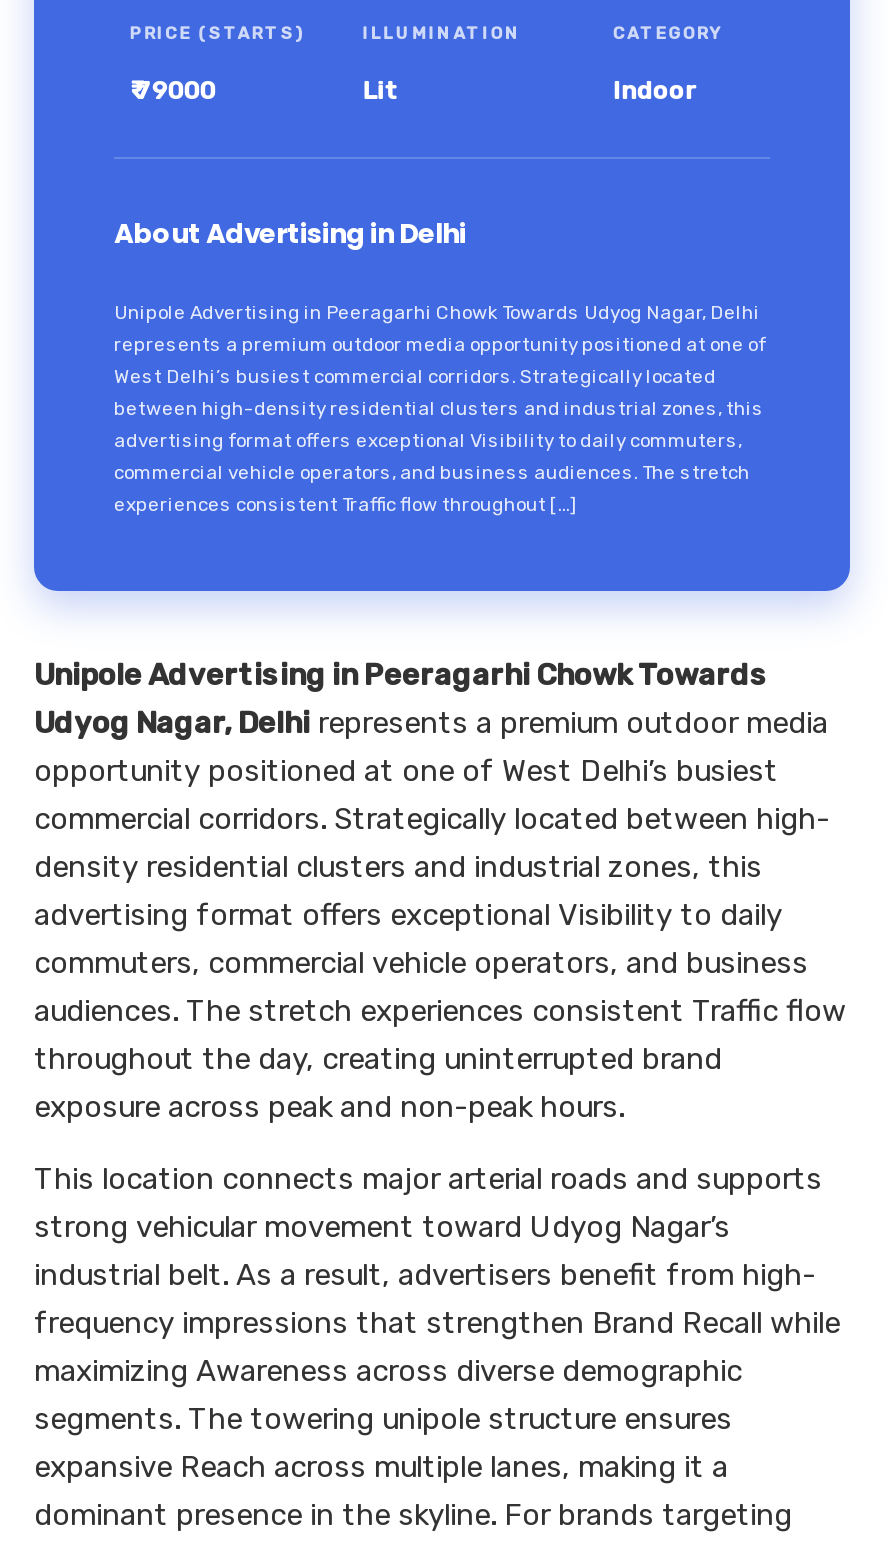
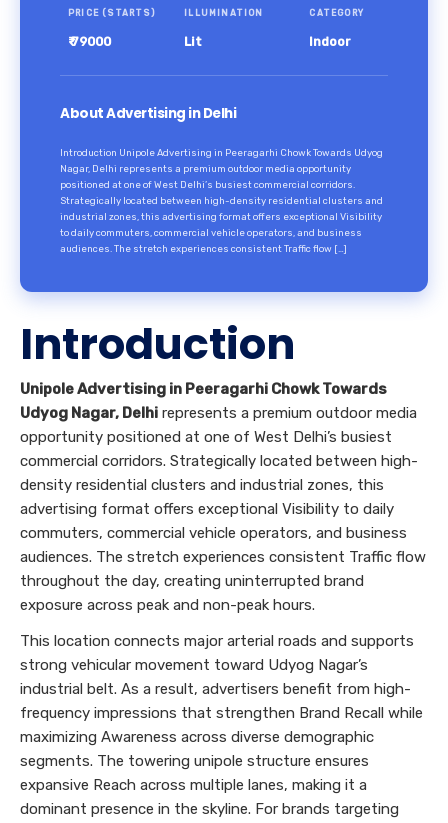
[114,301,766,515] Unipole Advertising in Peeragarhi Chowk Towards Udyog Nagar, Delhi | represents a premium outdoor media opportunity positioned at one of | West Delhi’s busiest commercial corridors. Strategically located | between high-density residential clusters and industrial zones, this | advertising format offers exceptional Visibility to daily commuters, | commercial vehicle operators, and business audiences. The stretch | experiences consistent Traffic flow throughout […] -> [20,147,383,374] Introduction Unipole Advertising in Peeragarhi Chowk Towards Udyog | Nagar, Delhi represents a premium outdoor media opportunity | positioned at one of West Delhi’s busiest commercial corridors. | Strategically located between high-density residential clusters and | industrial zones, this advertising format offers exceptional Visibility | to daily commuters, commercial vehicle operators, and business | audiences. The stretch experiences consistent Traffic flow […] | Introduction

